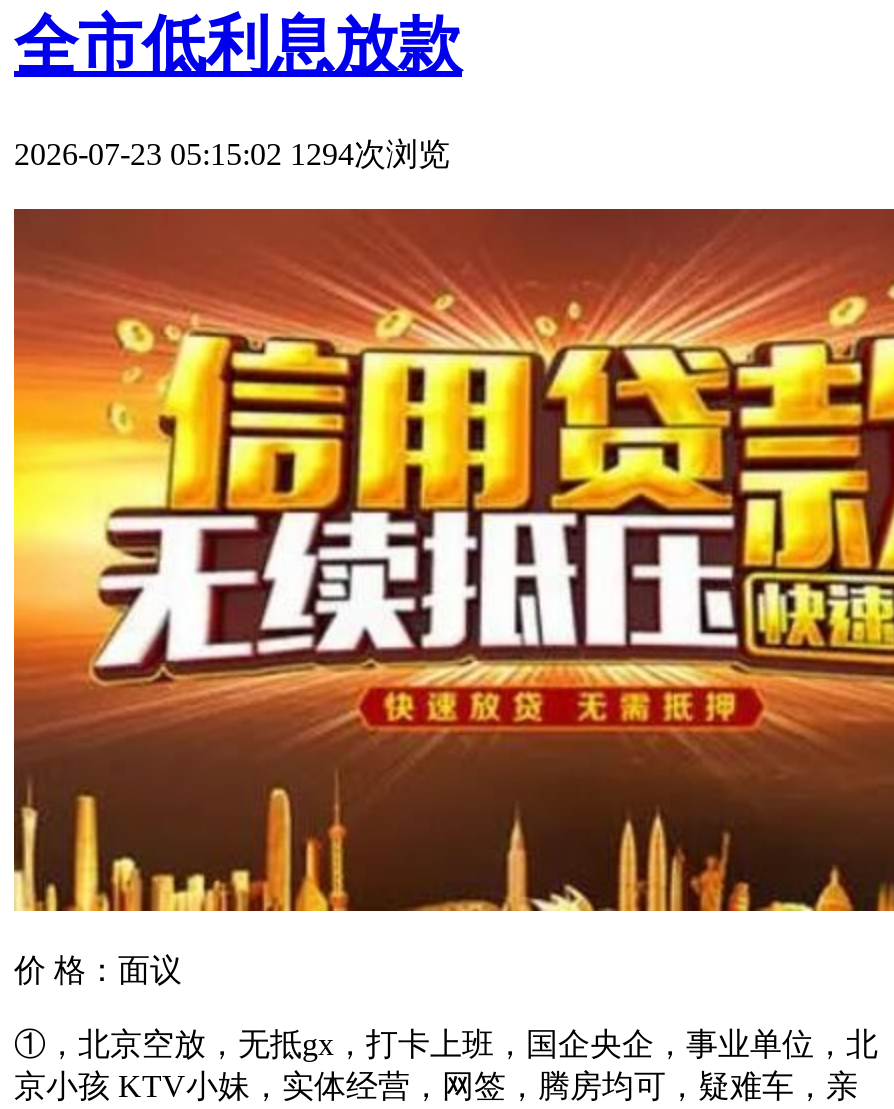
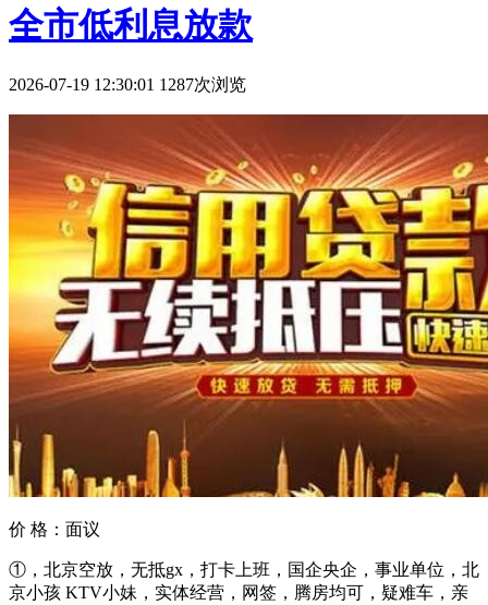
[14,136,450,170] 2026-07-23 05:15:02 1294次浏览 -> [9,75,246,93] 2026-07-19 12:30:01 1287次浏览

